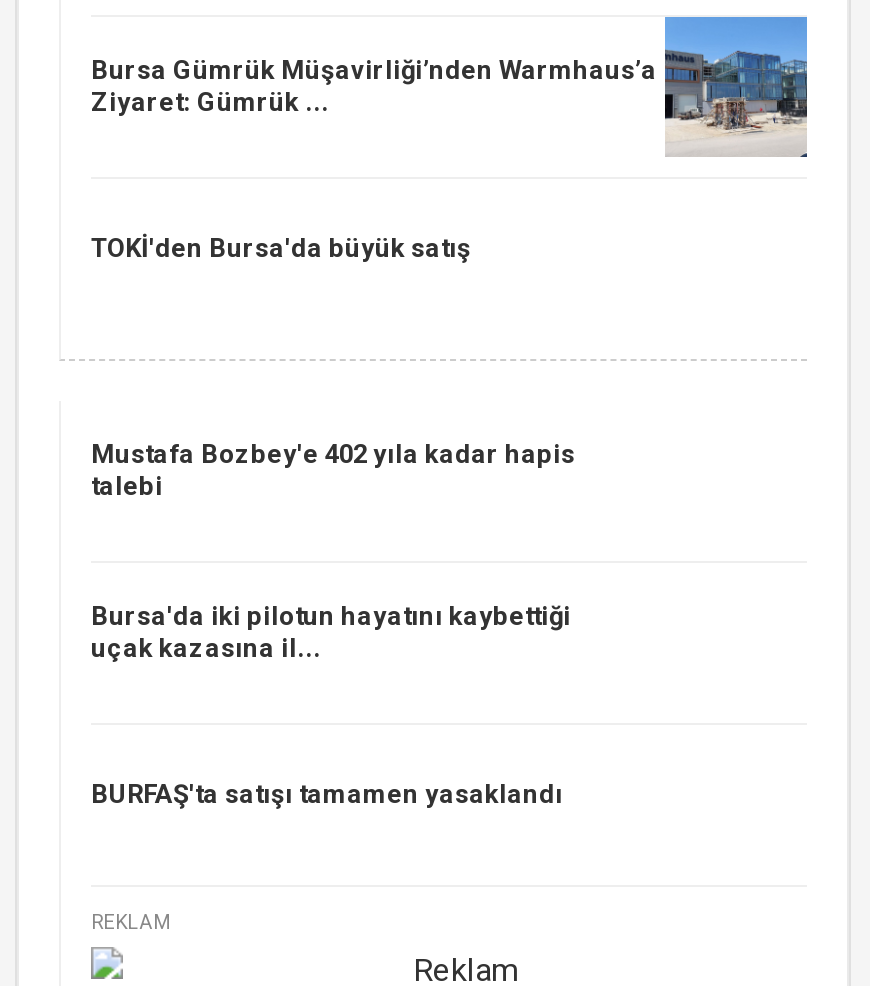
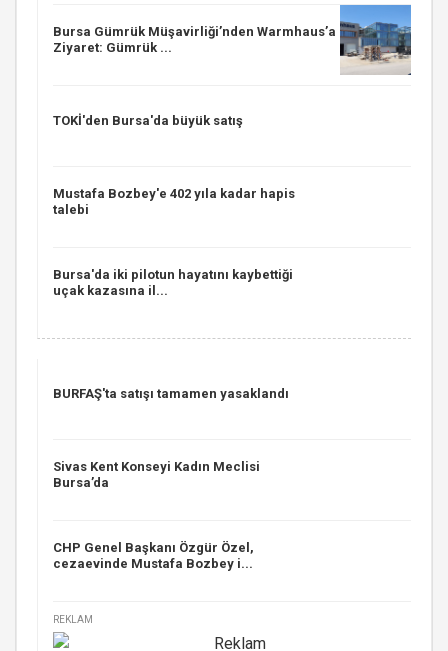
moved [91,439,575,663] -> [53,186,295,298]: Mustafa Bozbey'e 402 yıla kadar hapis | talebi | Bursa'da iki pilotun hayatını kaybettiği | uçak kazasına il...
none -> [53,459,260,490] Sivas Kent Konseyi Kadın Meclisi | Bursa’da
none -> [53,540,254,571] CHP Genel Başkanı Özgür Özel, | cezaevinde Mustafa Bozbey i...

